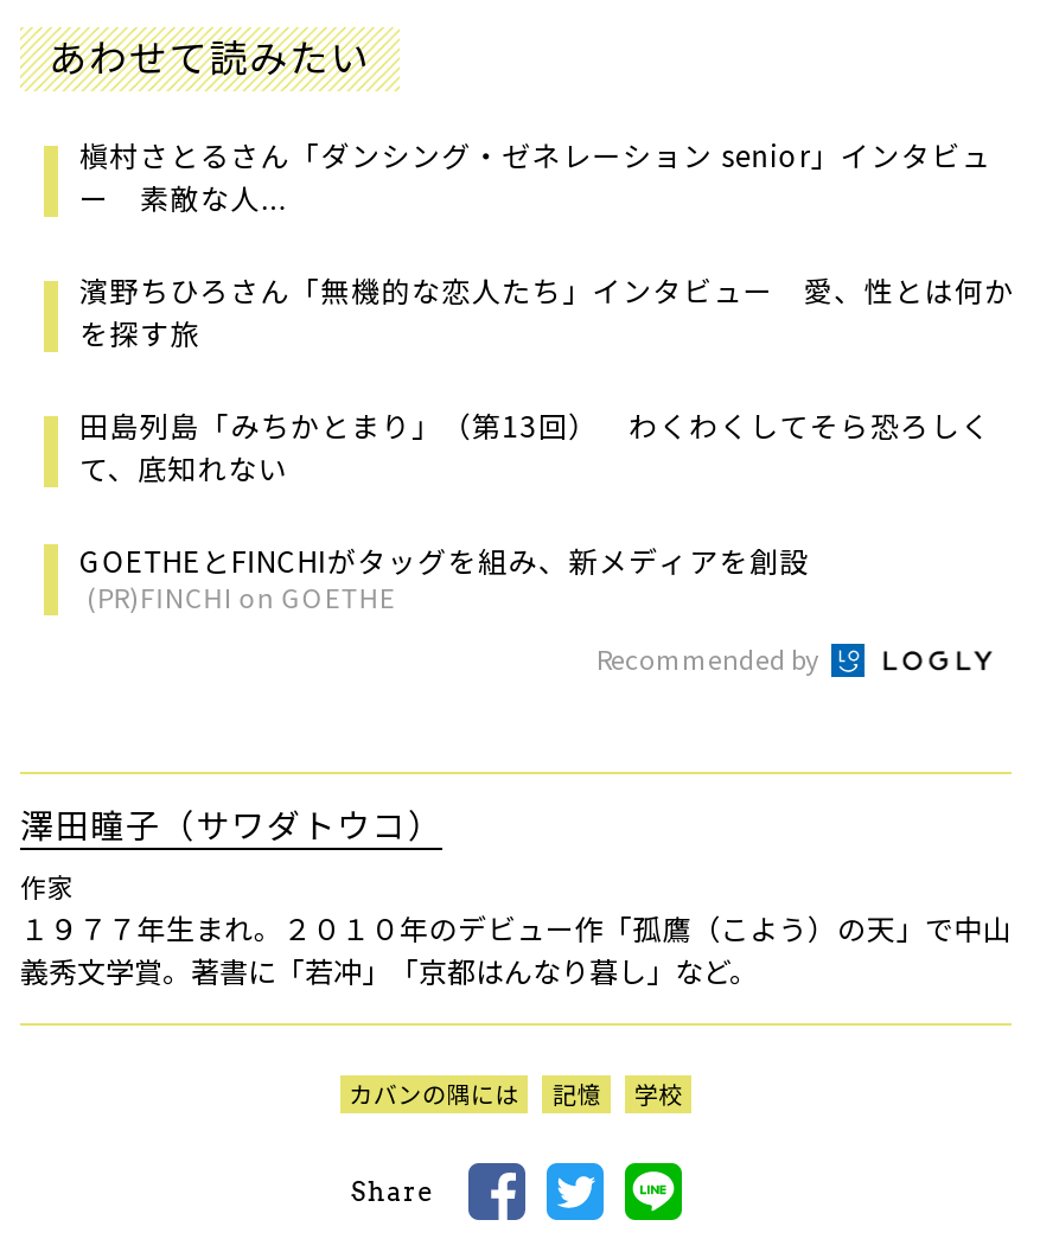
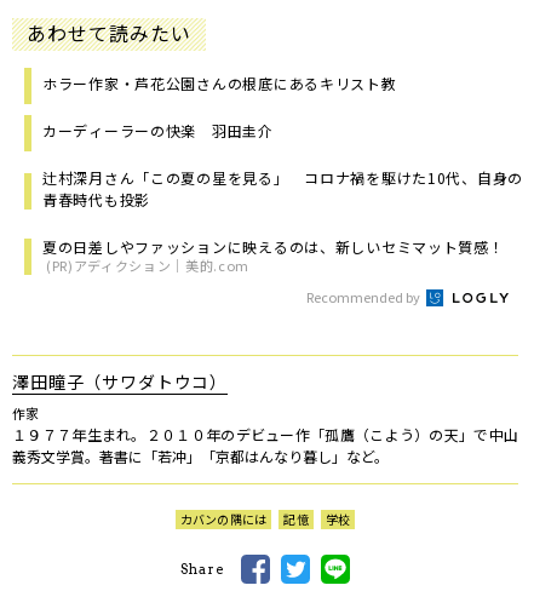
[79,134,991,217] 槇村さとるさん「ダンシング・ゼネレーション senior」インタビュ | ー 素敵な人... -> [42,73,397,93] ホラー作家・芦花公園さんの根底にあるキリスト教
[79,269,1015,352] 濱野ちひろさん「無機的な恋人たち」インタビュー 愛、性とは何か | を探す旅 -> [42,120,273,140] カーディーラーの快楽 羽田圭介
[79,404,991,487] 田島列島「みちかとまり」（第13回） わくわくしてそら恐ろしく | て、底知れない -> [42,167,523,210] 辻村深月さん「この夏の星を見る」 コロナ禍を駆けた10代、自身の | 青春時代も投影
[79,539,810,615] GOETHEとFINCHIがタッグを組み、新メディアを創設 | (PR)FINCHI on GOETHE -> [42,236,504,275] 夏の日差しやファッションに映えるのは、新しいセミマット質感！ | (PR)アディクション｜美的.com

